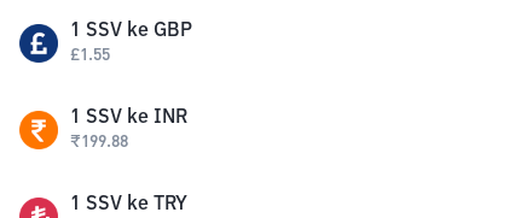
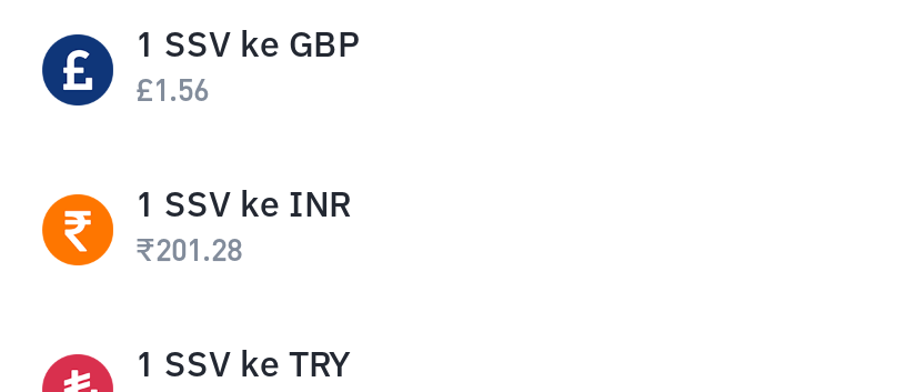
[70,47,110,64] £1.55 -> [135,77,209,108] £1.56
[70,134,128,151] ₹199.88 -> [135,237,242,268] ₹201.28

